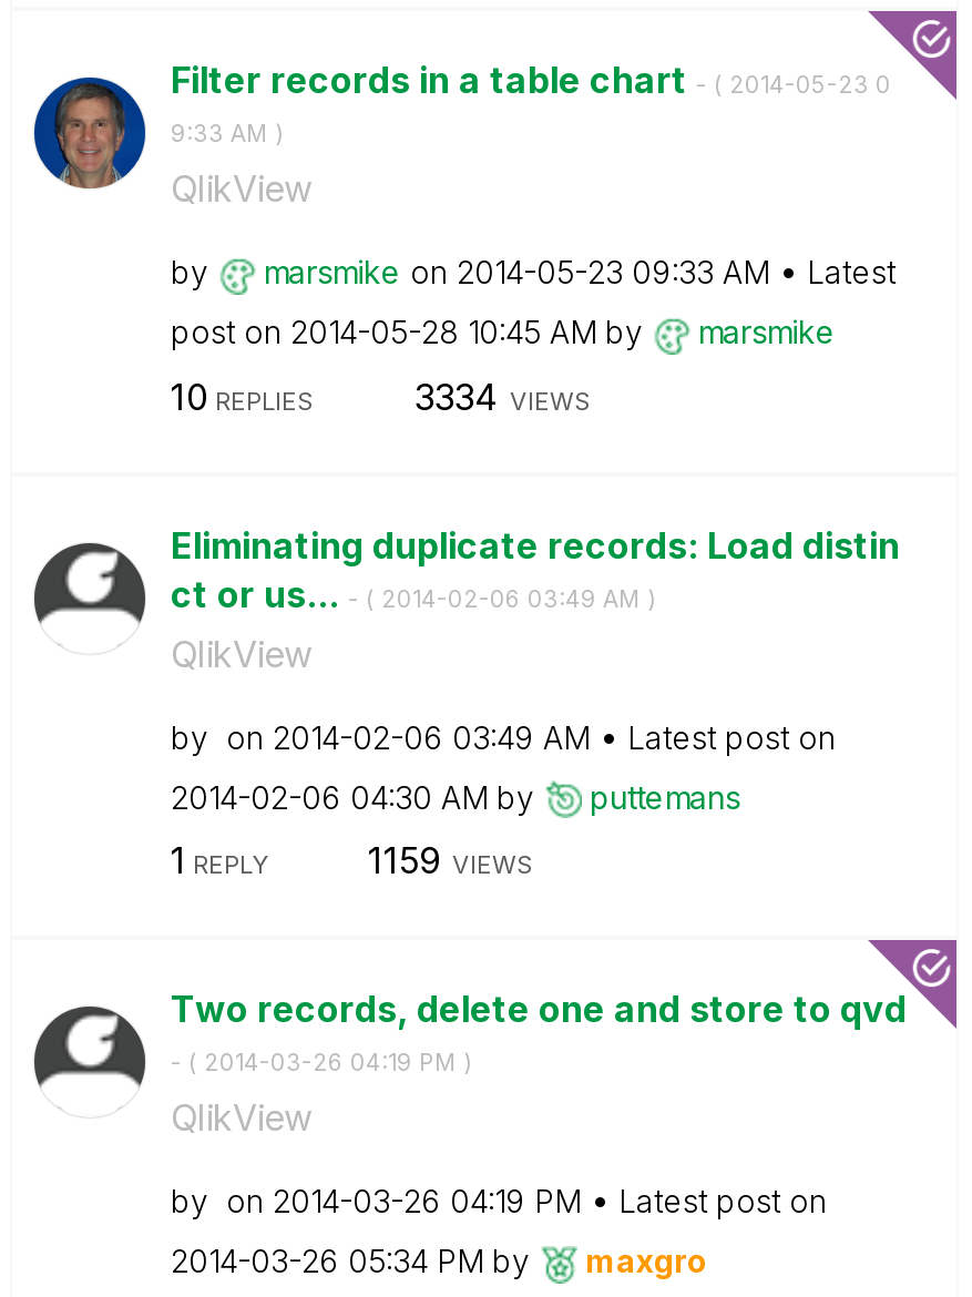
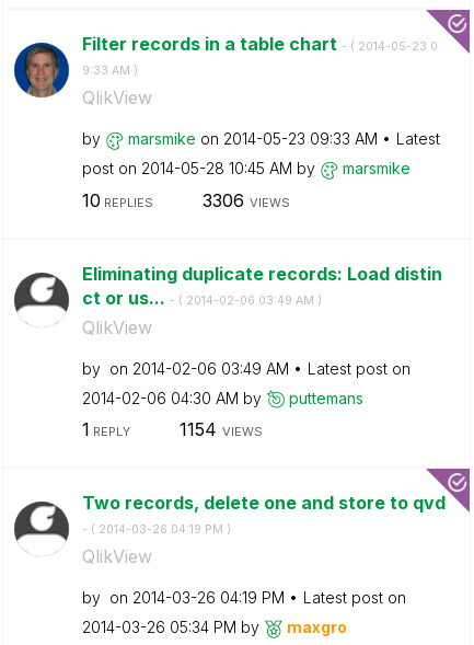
[415,374,592,418] 3334 VIEWS -> [202,189,290,211] 3306 VIEWS
[368,838,534,882] 1159 VIEWS -> [179,418,262,440] 1154 VIEWS

